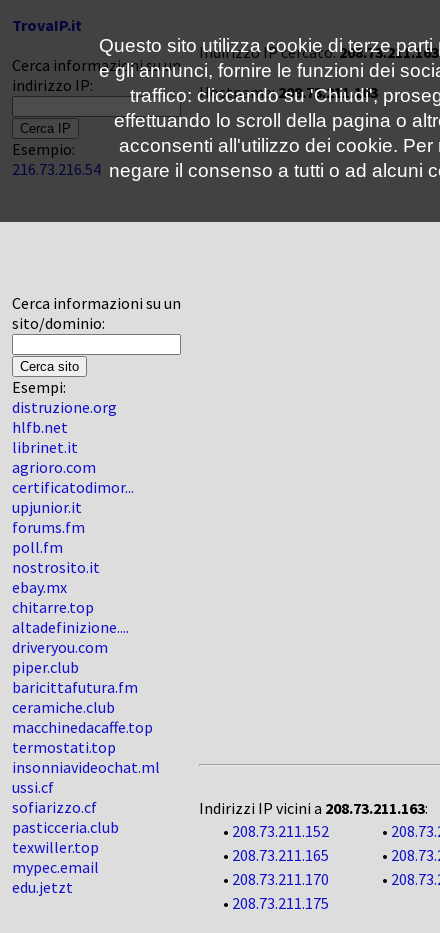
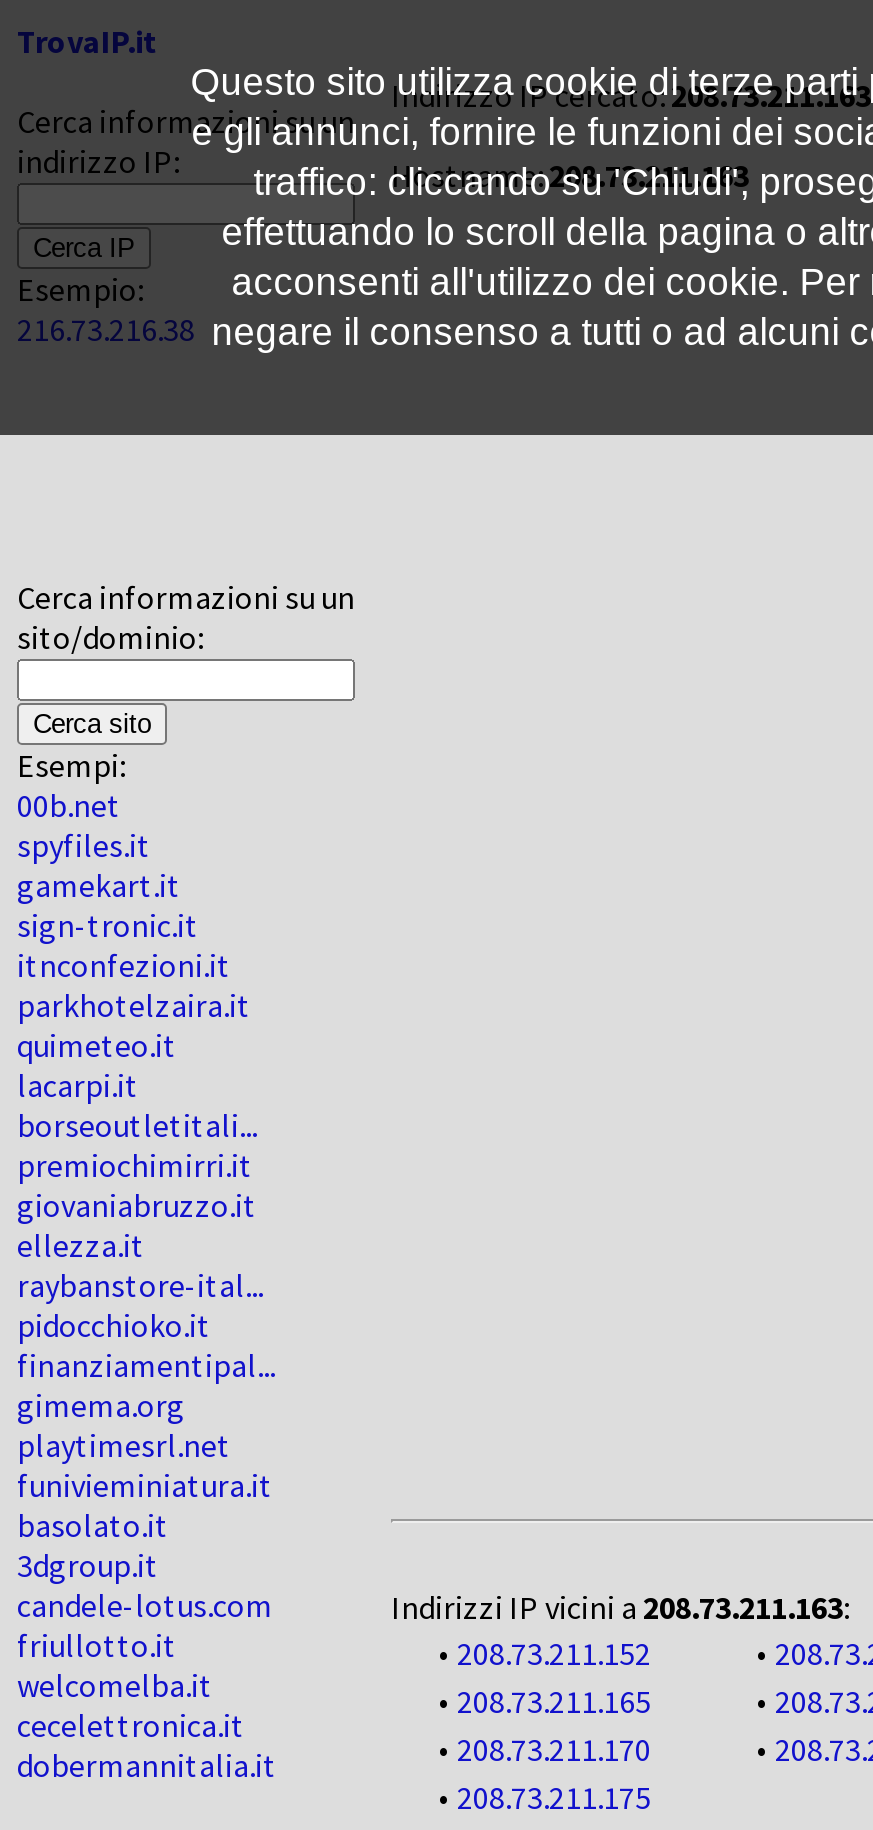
[12,159,101,179] 216.73.216.54 -> [17,309,195,349] 216.73.216.38
[12,397,160,897] distruzione.org | hlfb.net | librinet.it | agrioro.com | certificatodimor... | upjunior.it | forums.fm | poll.fm | nostrosito.it | ebay.mx | chitarre.top | altadefinizione.... | driveryou.com | piper.club | baricittafutura.fm | ceramiche.club | macchinedacaffe.top | termostati.top | insonniavideochat.ml | ussi.cf | sofiarizzo.cf | pasticceria.club | texwiller.top | mypec.email | edu.jetzt -> [17,785,277,1785] 00b.net | spyfiles.it | gamekart.it | sign-tronic.it | itnconfezioni.it | parkhotelzaira.it | quimeteo.it | lacarpi.it | borseoutletitali... | premiochimirri.it | giovaniabruzzo.it | ellezza.it | raybanstore-ital... | pidocchioko.it | finanziamentipal... | gimema.org | playtimesrl.net | funivieminiatura.it | basolato.it | 3dgroup.it | candele-lotus.com | friullotto.it | welcomelba.it | cecelettronica.it | dobermannitalia.it

